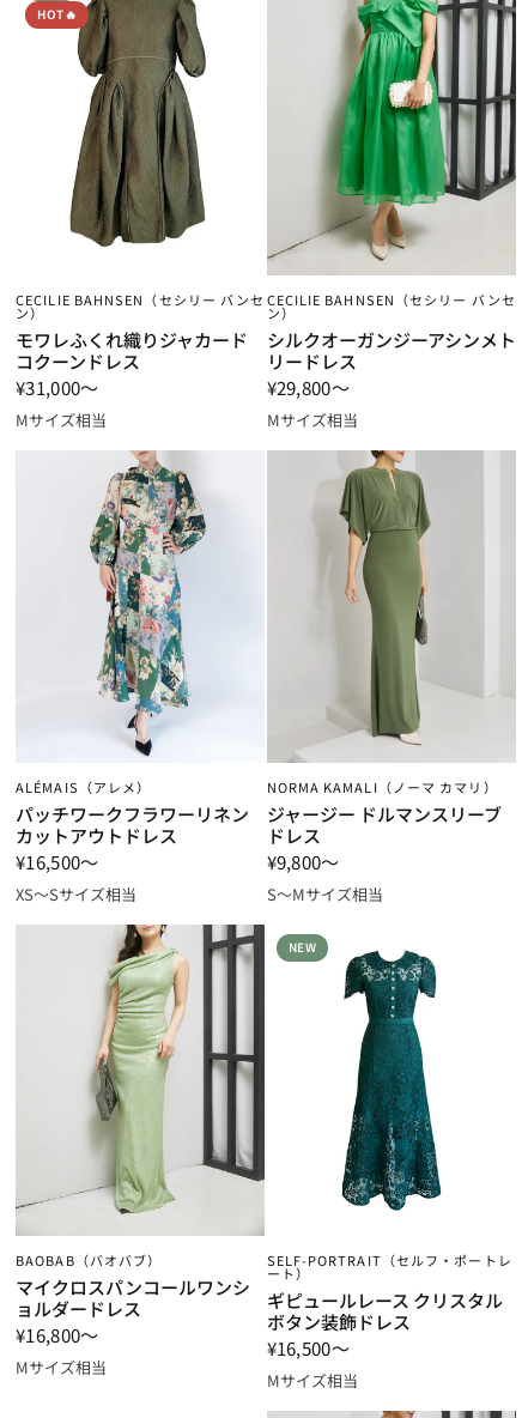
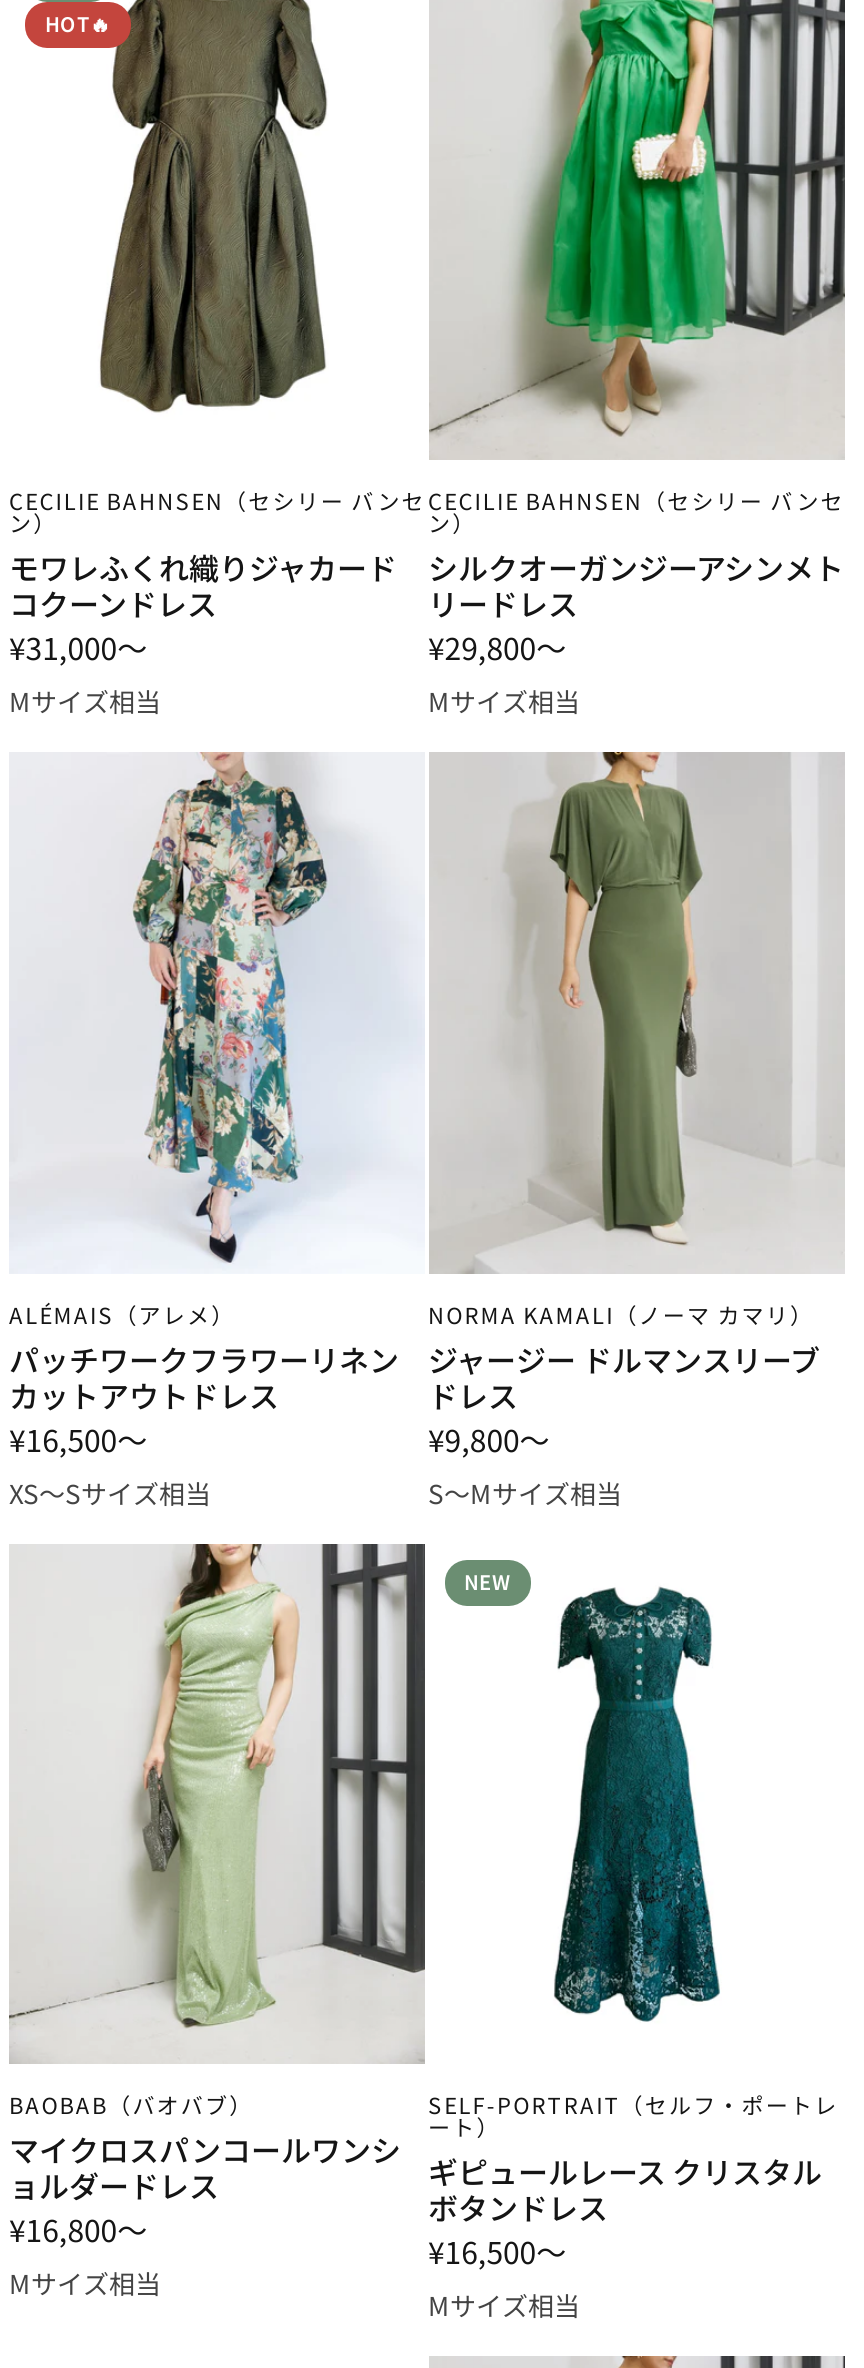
[266,1310,410,1335] ボタン装飾ドレス -> [428,2187,608,2229] ボタンドレス

